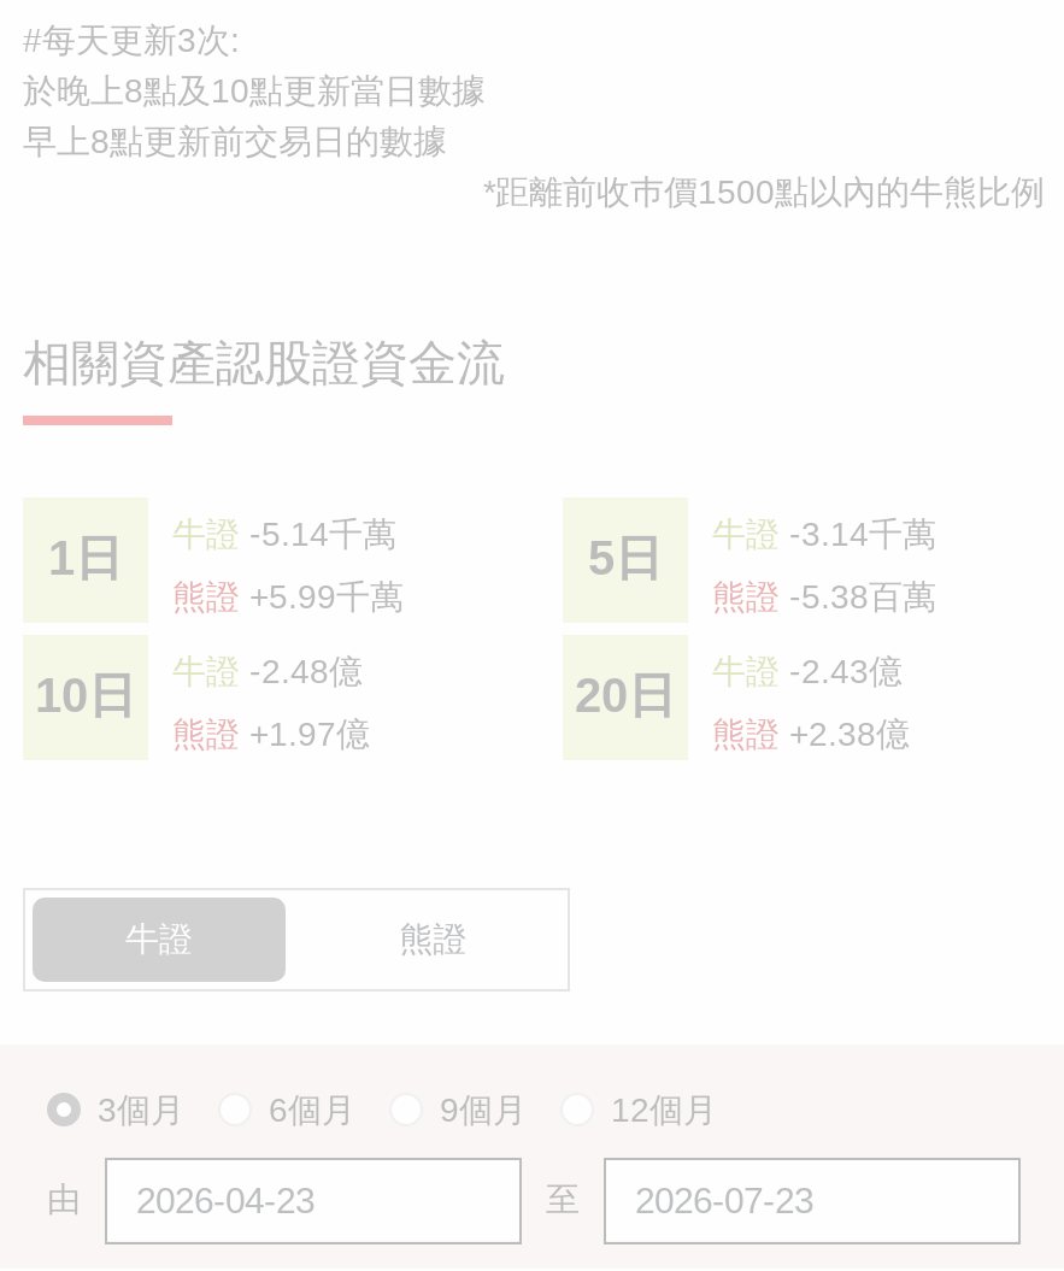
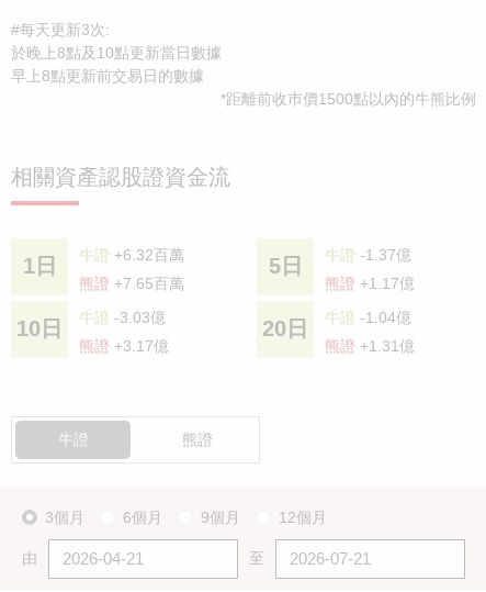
[48,513,396,583] 1日 牛證-5.14千萬 -> [22,246,184,277] 1日 牛證+6.32百萬
[588,513,936,583] 5日 牛證-3.14千萬 -> [268,246,411,277] 5日 牛證-1.37億
[172,576,404,615] 熊證+5.99千萬 -> [79,274,184,292] 熊證+7.65百萬
[712,576,936,615] 熊證-5.38百萬 -> [325,274,415,292] 熊證+1.17億
[35,651,363,721] 10日 牛證-2.48億 -> [16,308,166,340] 10日 牛證-3.03億
[575,651,903,721] 20日 牛證-2.43億 -> [262,308,411,340] 20日 牛證-1.04億
[172,713,370,752] 熊證+1.97億 -> [79,337,169,354] 熊證+3.17億
[712,713,910,752] 熊證+2.38億 -> [325,337,415,354] 熊證+1.31億

